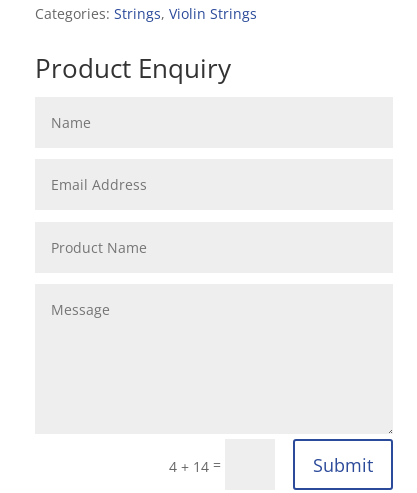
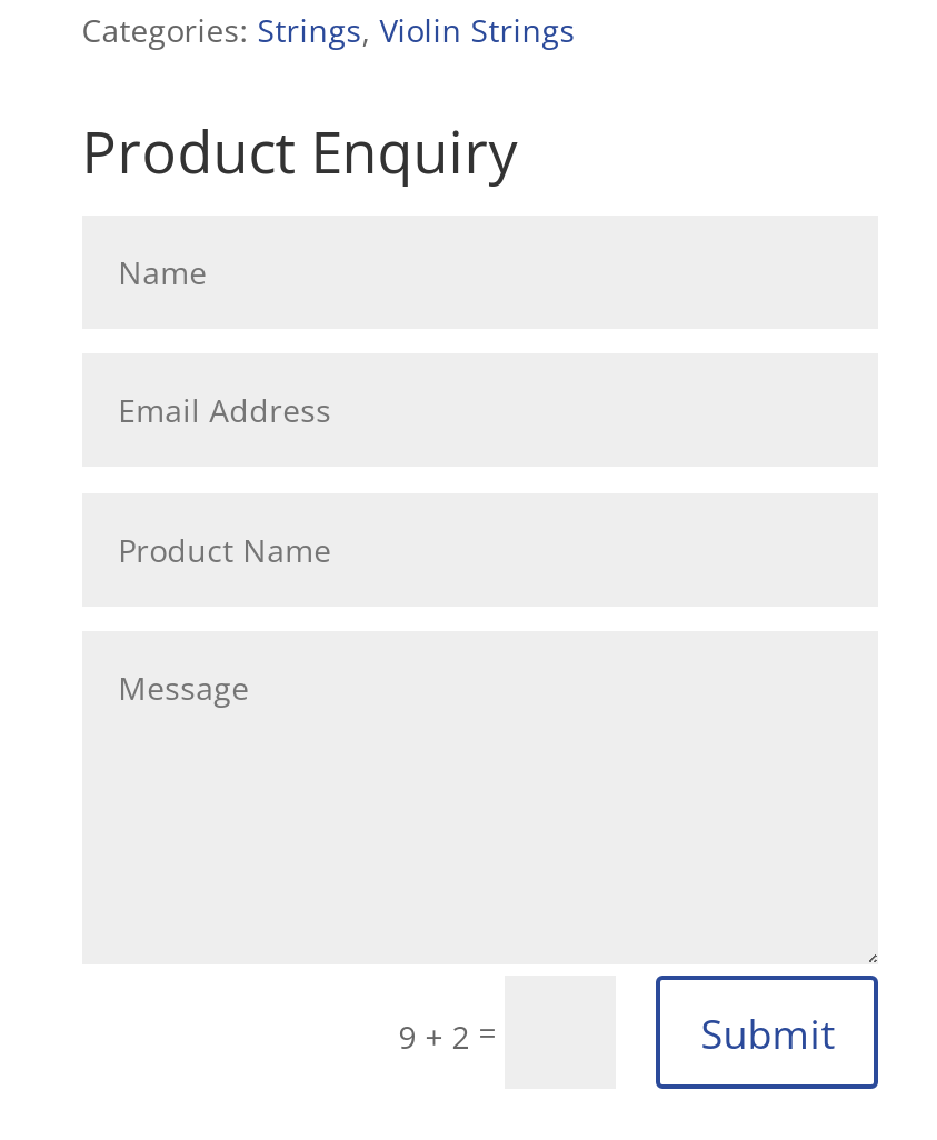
[169,455,225,476] 4 + 14 = -> [398,1011,505,1058] 9 + 2 =

